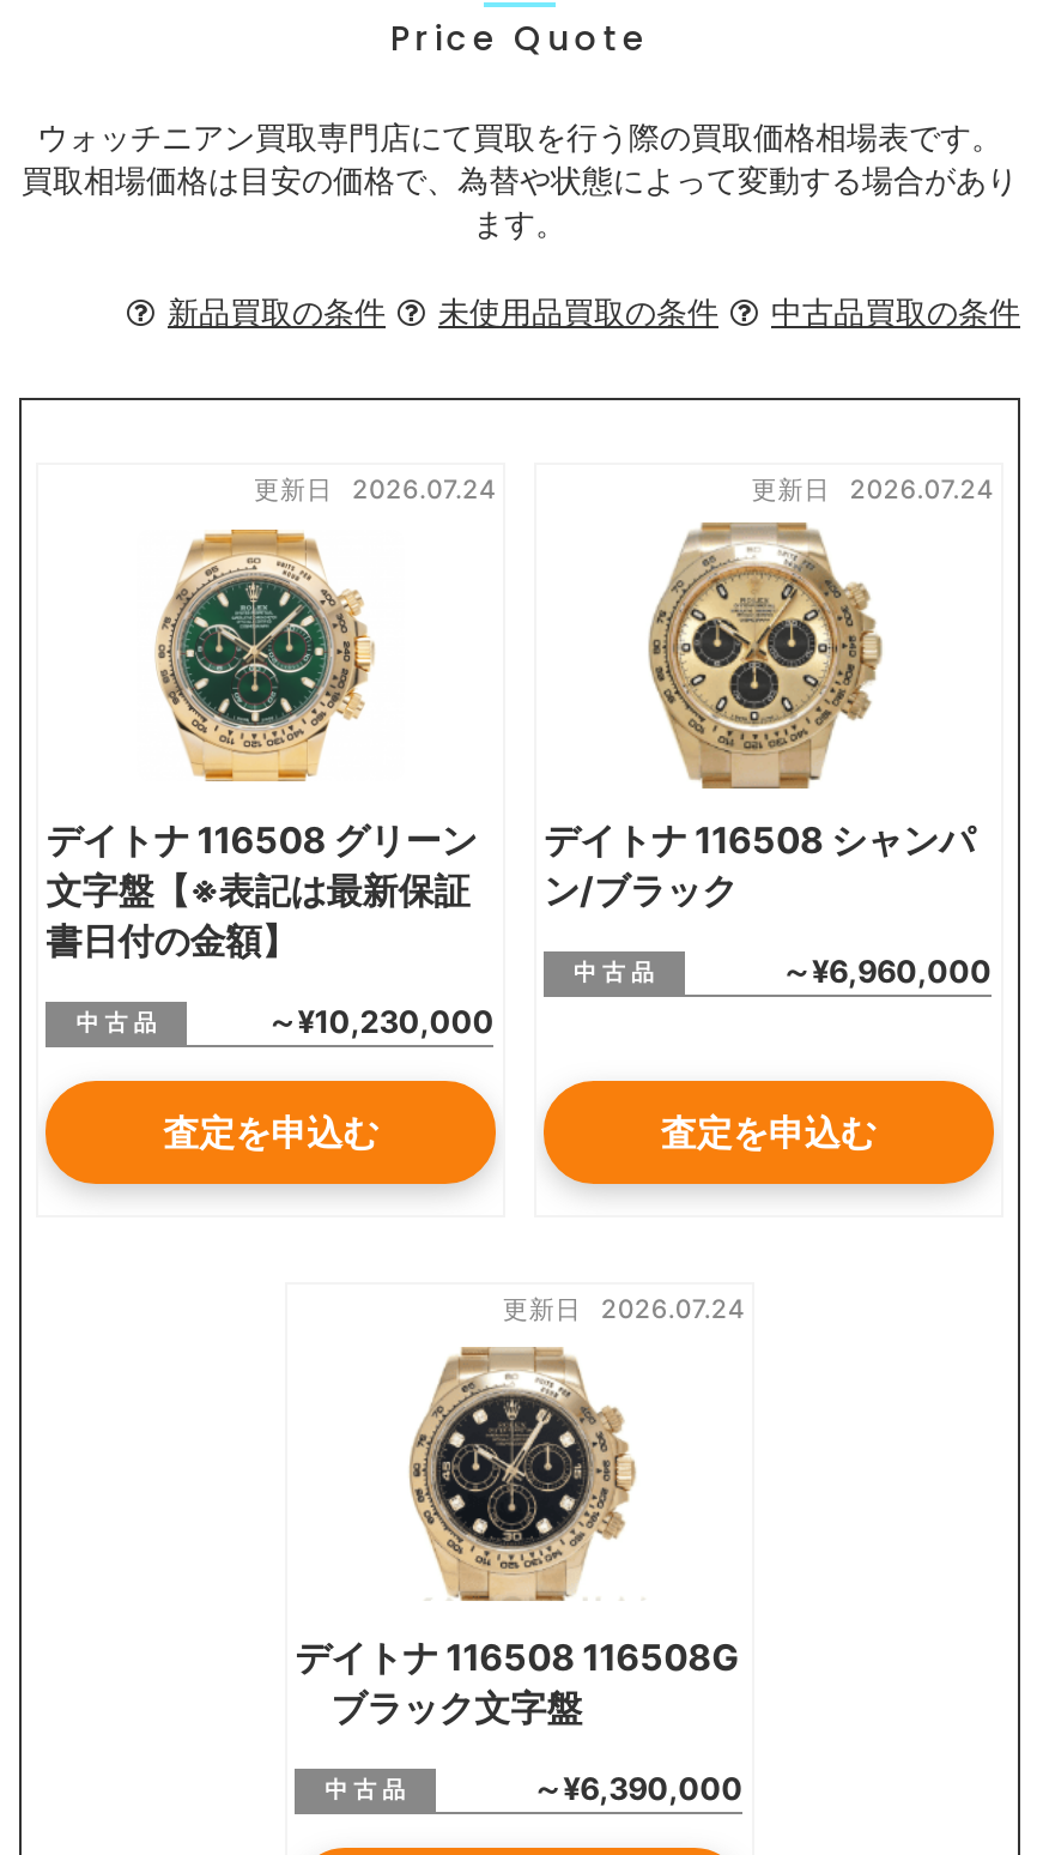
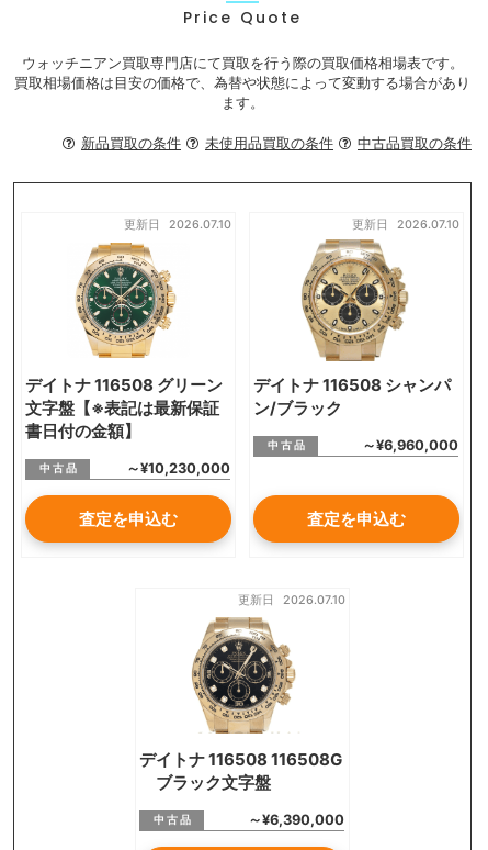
[254,475,496,506] 更新日 2026.07.24 -> [124,217,231,232] 更新日 2026.07.10
[752,475,993,506] 更新日 2026.07.24 -> [352,217,459,232] 更新日 2026.07.10
[503,1293,745,1325] 更新日 2026.07.24 -> [238,593,345,607] 更新日 2026.07.10

